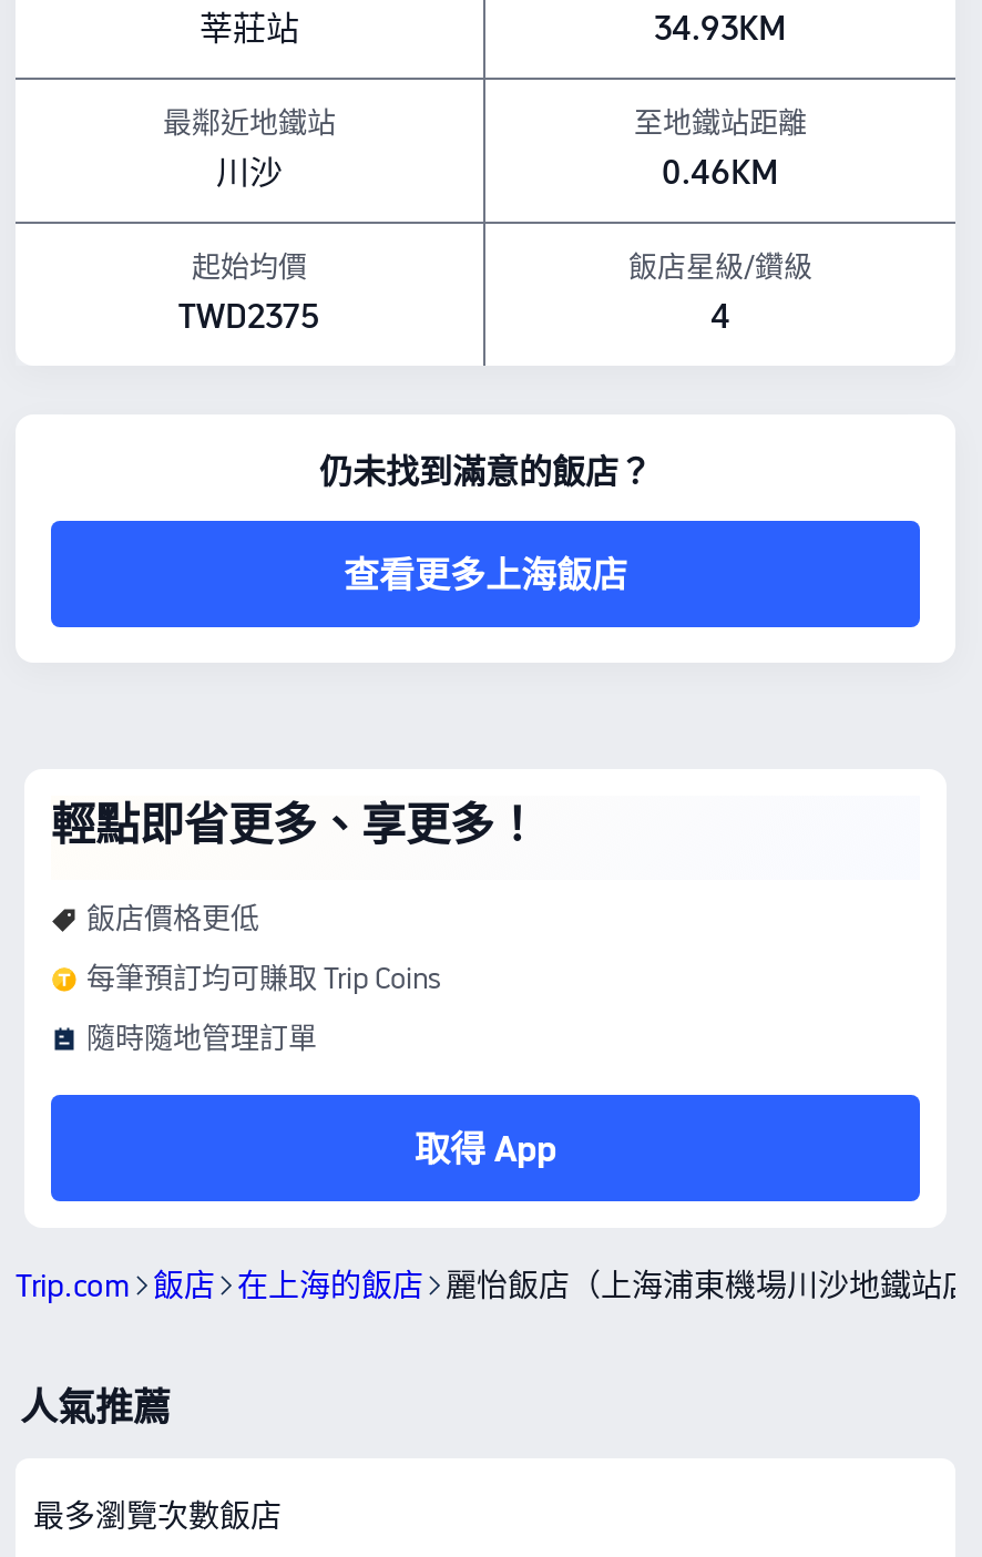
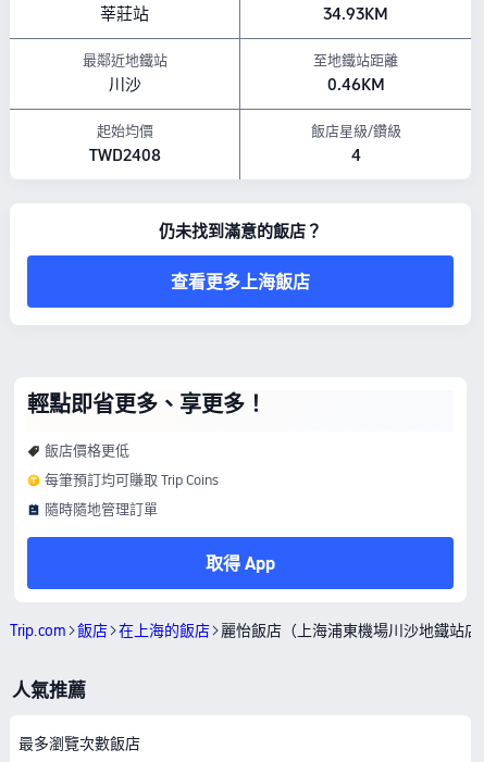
[178,297,320,337] TWD2375 -> [89,146,160,165] TWD2408

